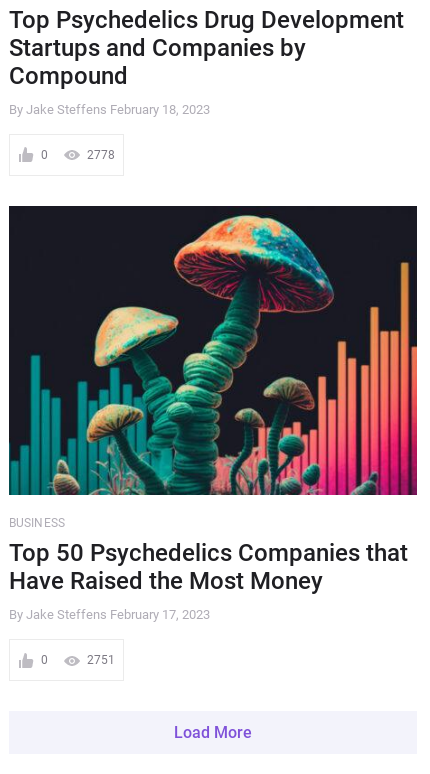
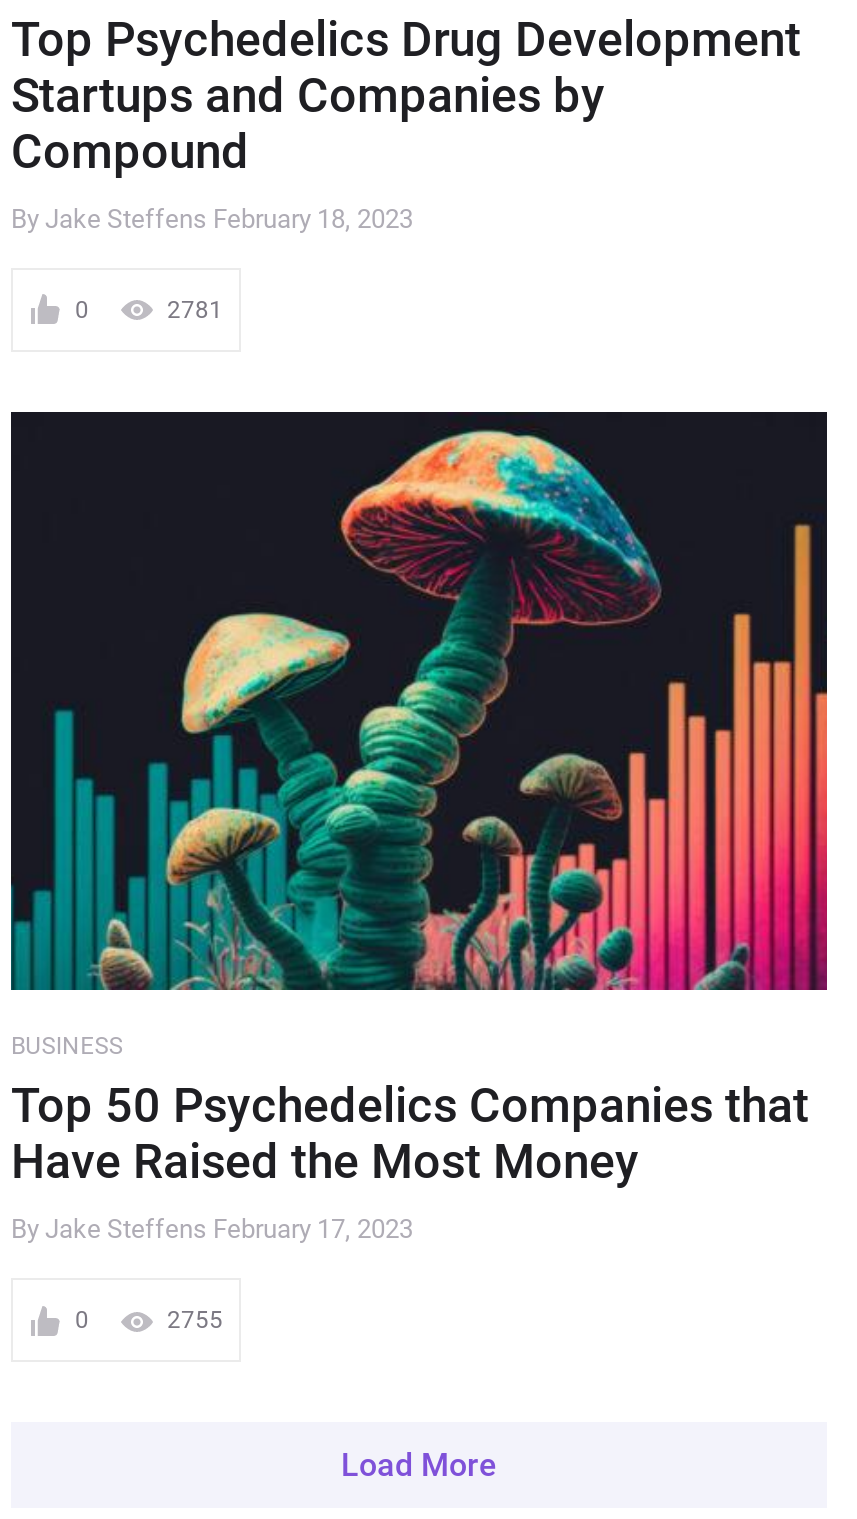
[87,148,115,162] 2778 -> [167,295,223,323] 2781
[87,653,115,667] 2751 -> [167,1307,223,1335] 2755

